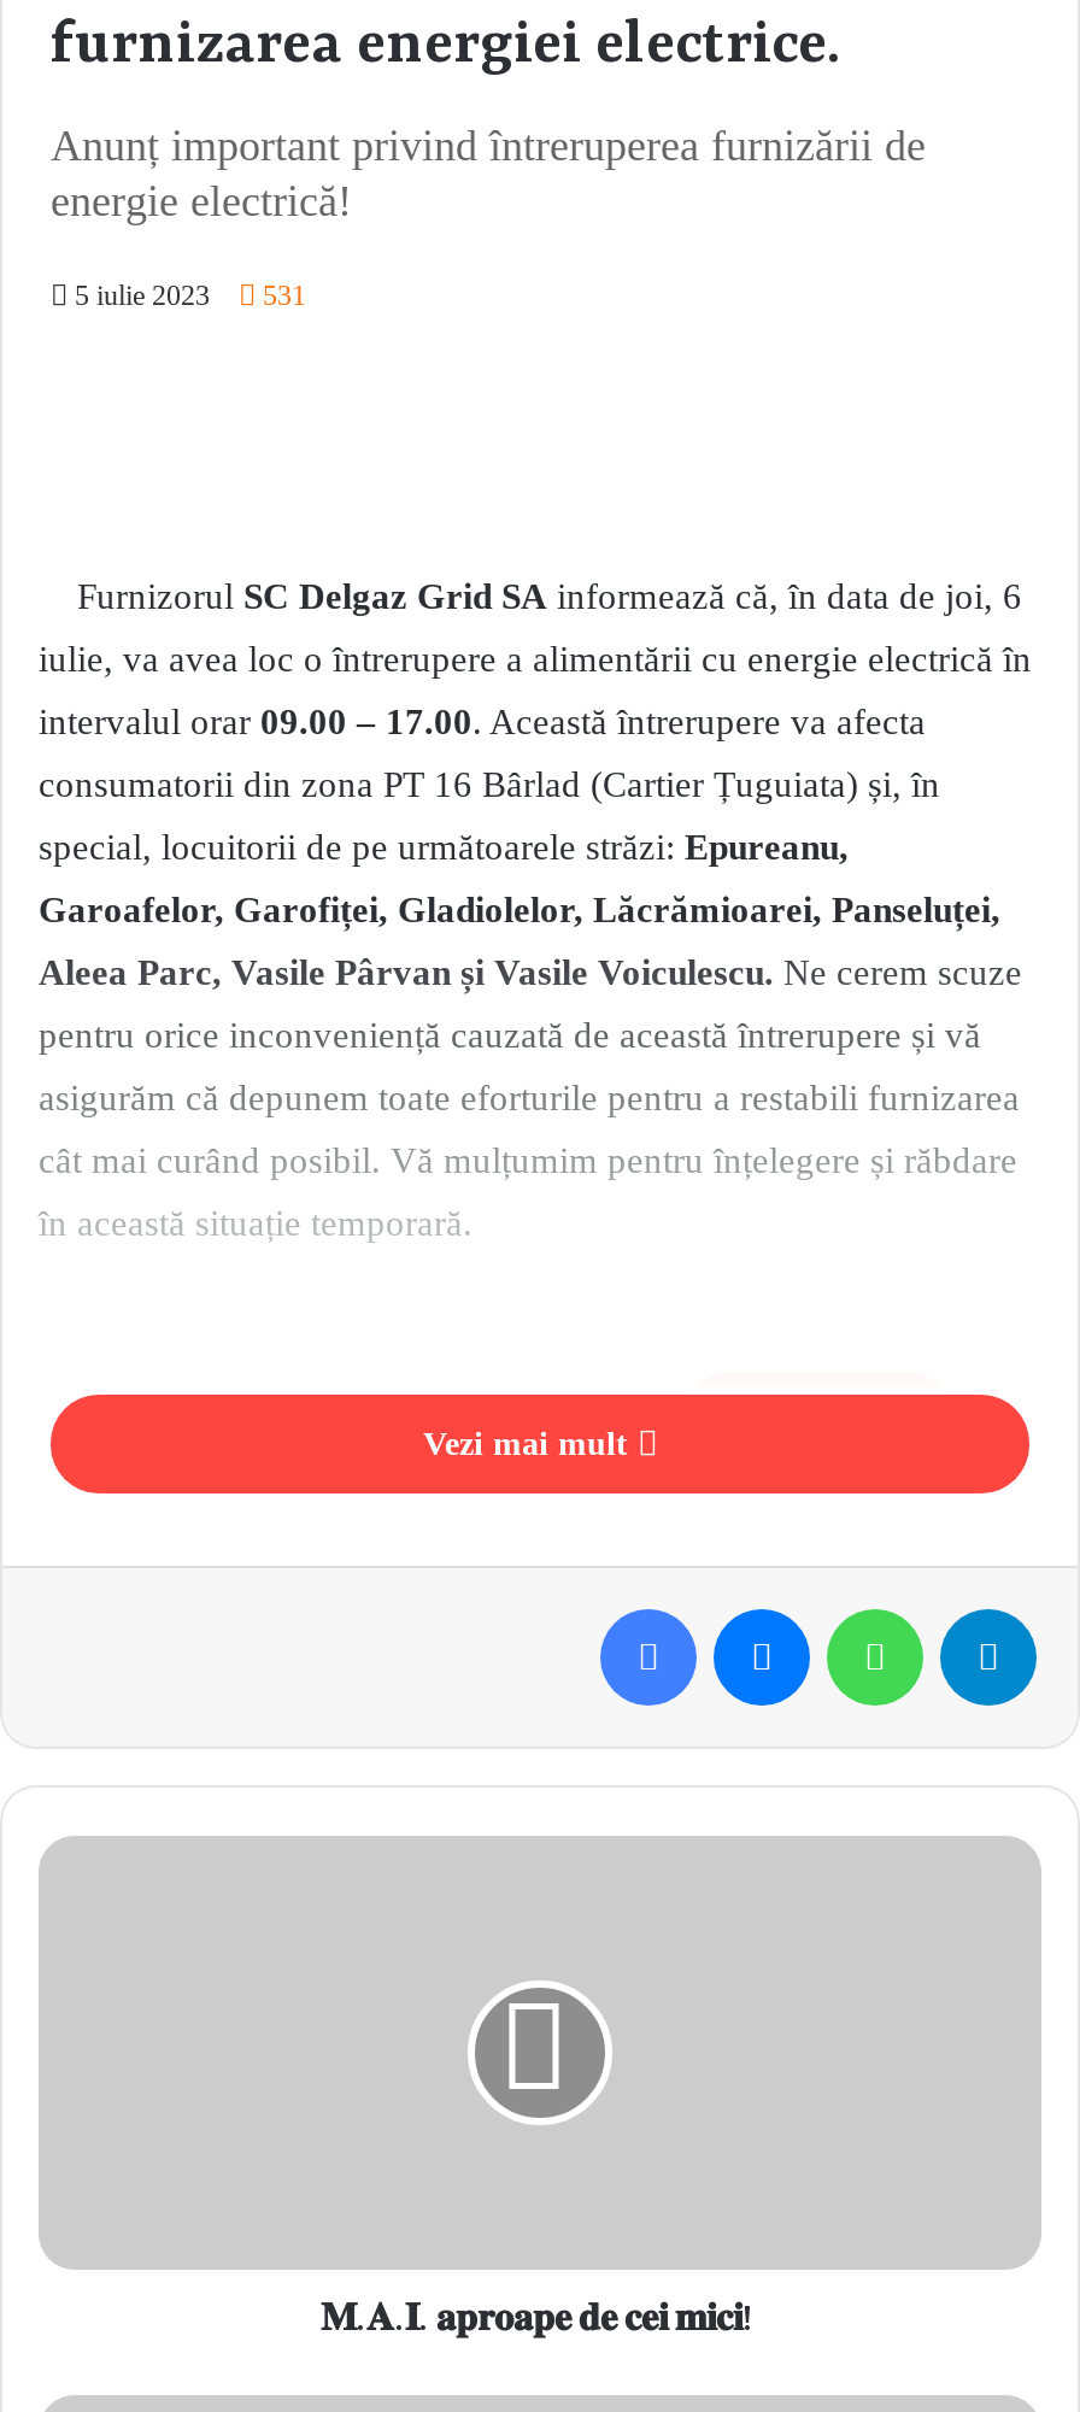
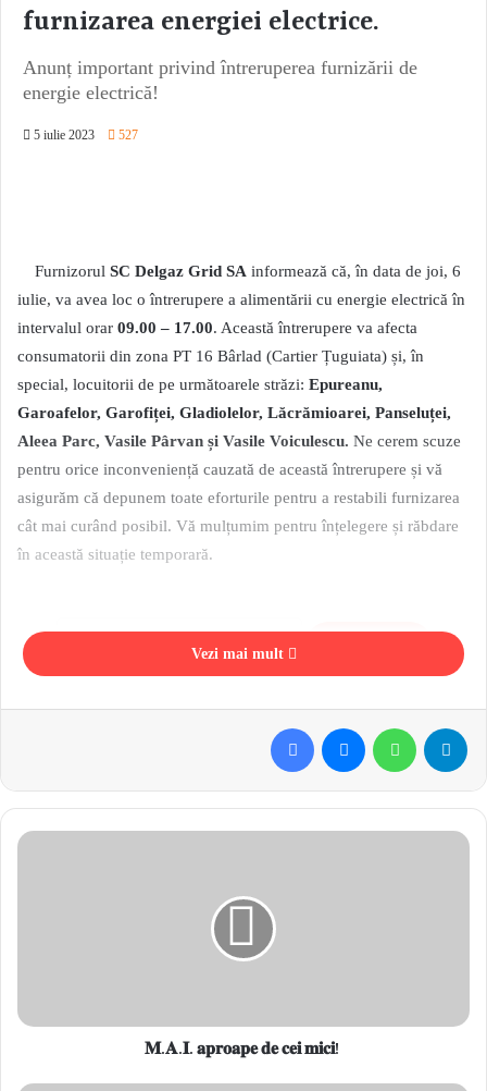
[75,278,306,312] 5 iulie 2023 531 -> [34,127,138,143] 5 iulie 2023 527

